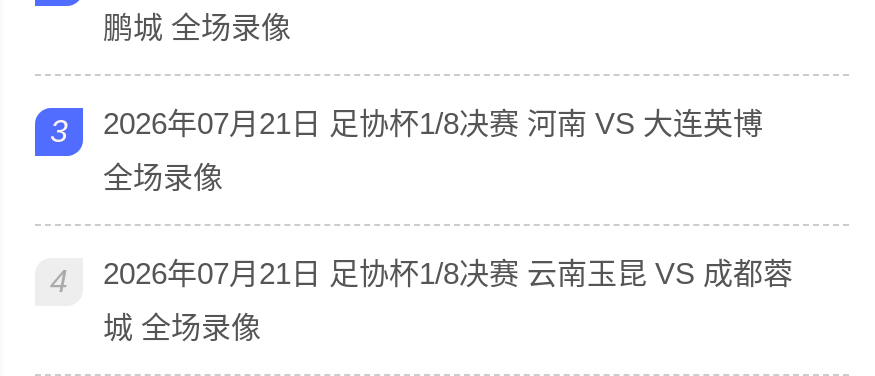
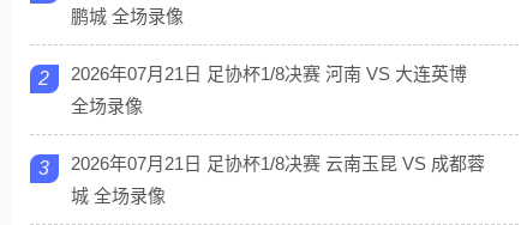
[50,105,763,147] 3 2026年07月21日 足协杯1/8决赛 河南 VS 大连英博 -> [39,63,467,88] 2 2026年07月21日 足协杯1/8决赛 河南 VS 大连英博
[50,255,793,297] 4 2026年07月21日 足协杯1/8决赛 云南玉昆 VS 成都蓉 -> [39,153,485,178] 3 2026年07月21日 足协杯1/8决赛 云南玉昆 VS 成都蓉

